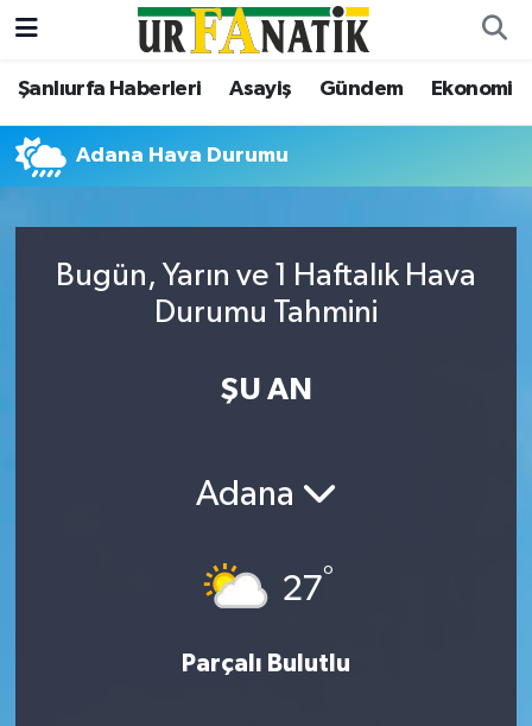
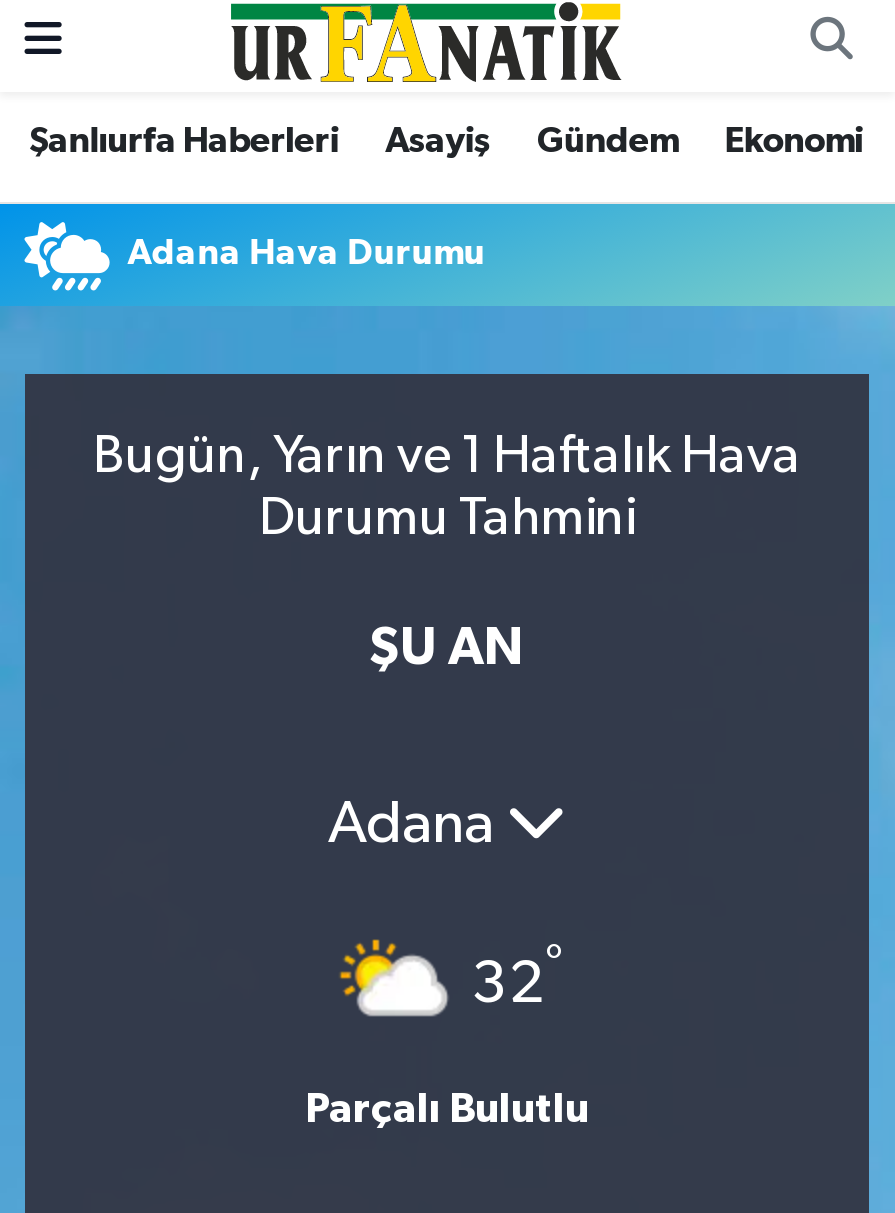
[281,565,334,608] 27° -> [471,943,563,1015] 32°

